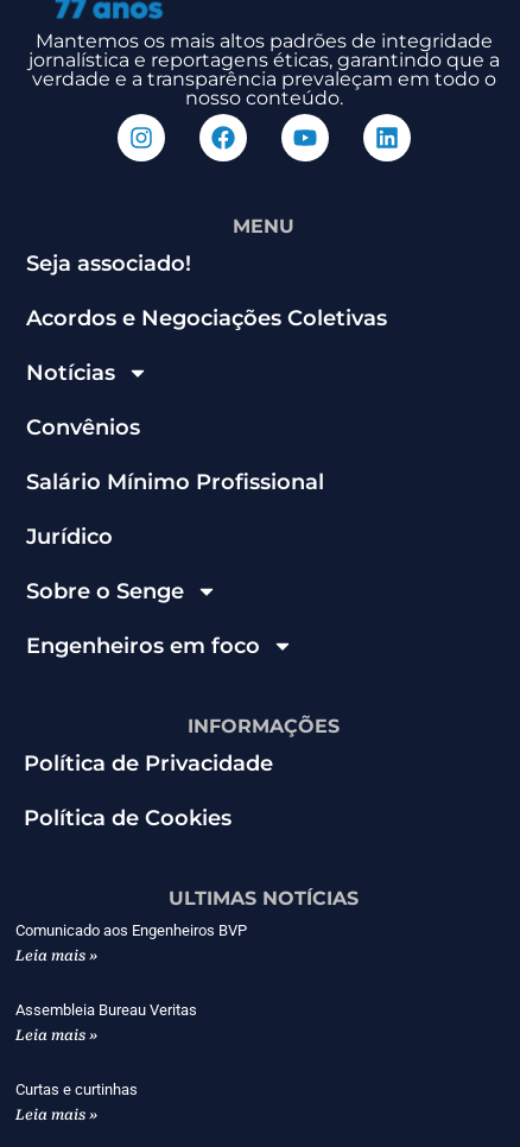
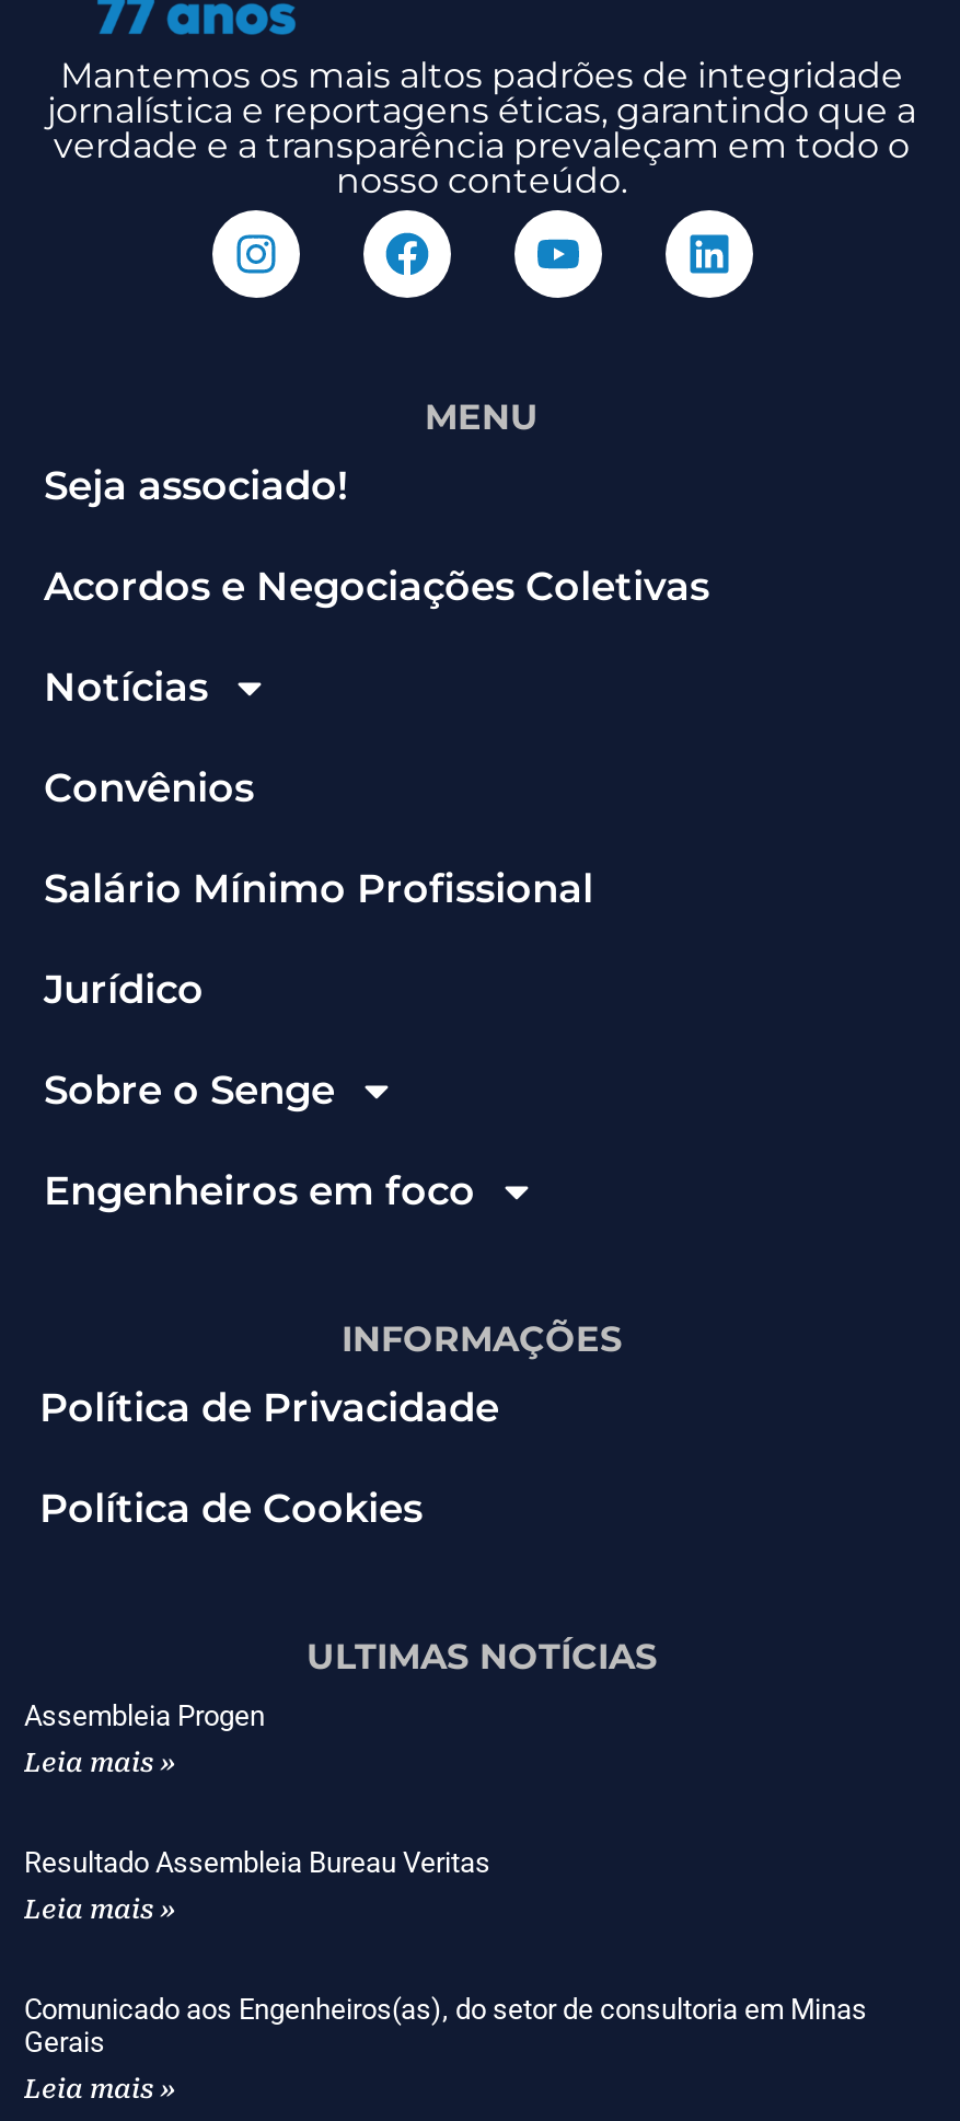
[15,922,247,940] Comunicado aos Engenheiros BVP -> [24,1700,265,1733] Assembleia Progen
[15,1001,197,1019] Assembleia Bureau Veritas -> [24,1847,490,1880] Resultado Assembleia Bureau Veritas
[15,1081,138,1099] Curtas e curtinhas -> [24,1994,867,2059] Comunicado aos Engenheiros(as), do setor de consultoria em Minas | Gerais

